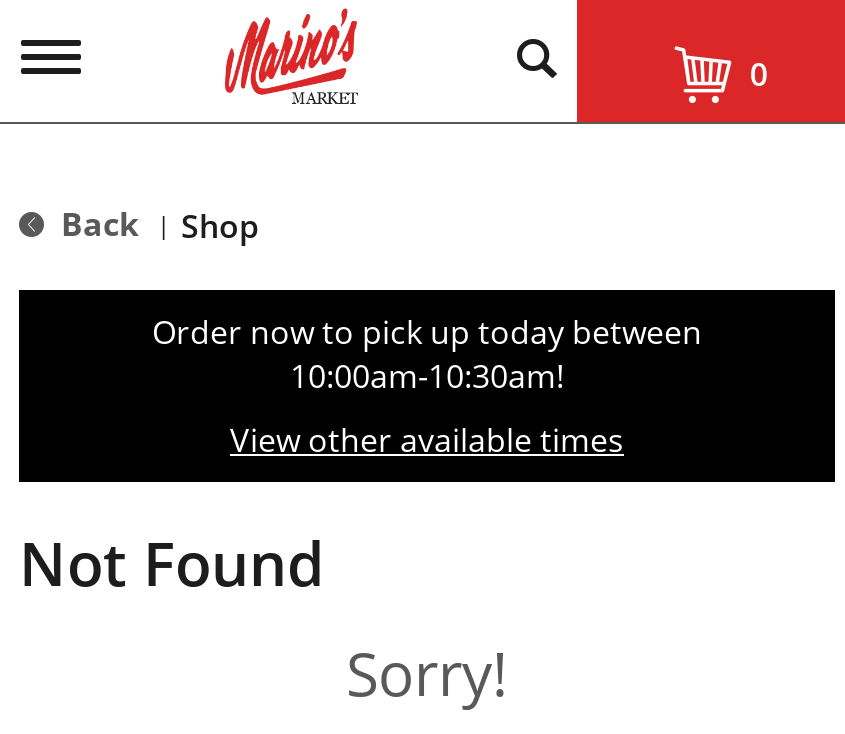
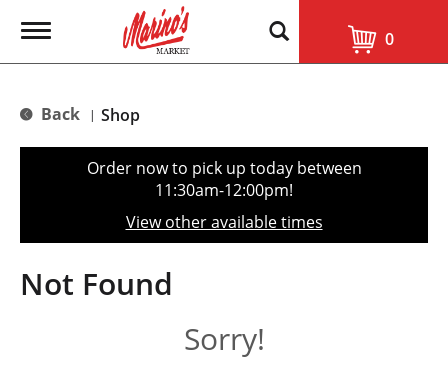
[290,354,564,398] 10:00am-10:30am! -> [155,179,293,201] 11:30am-12:00pm!

